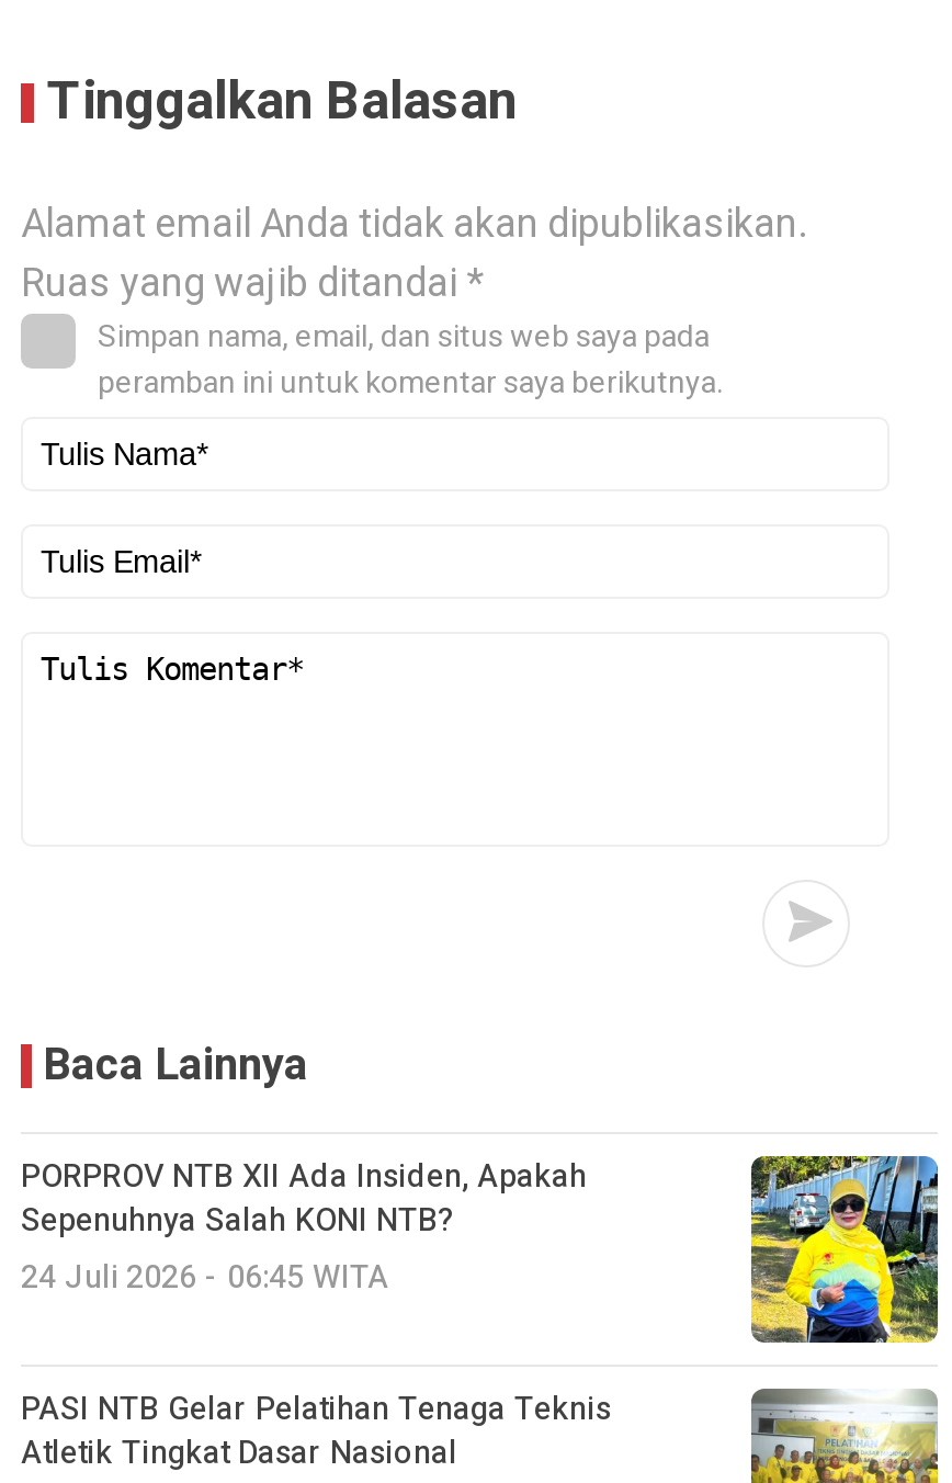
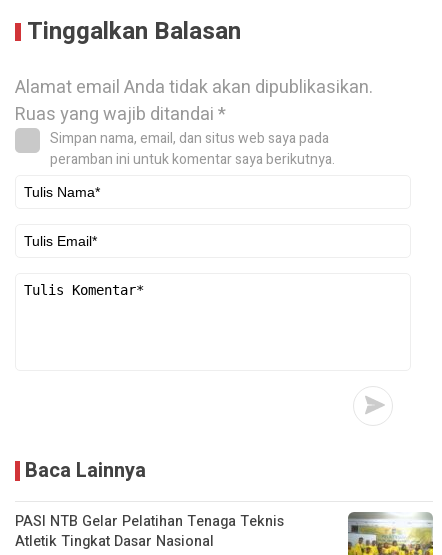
[21,1154,587,1301] PORPROV NTB XII Ada Insiden, Apakah | Sepenuhnya Salah KONI NTB? | 24 Juli 2026 - 06:45 WITA -> none
[749,1154,940,1345] [image] -> none

